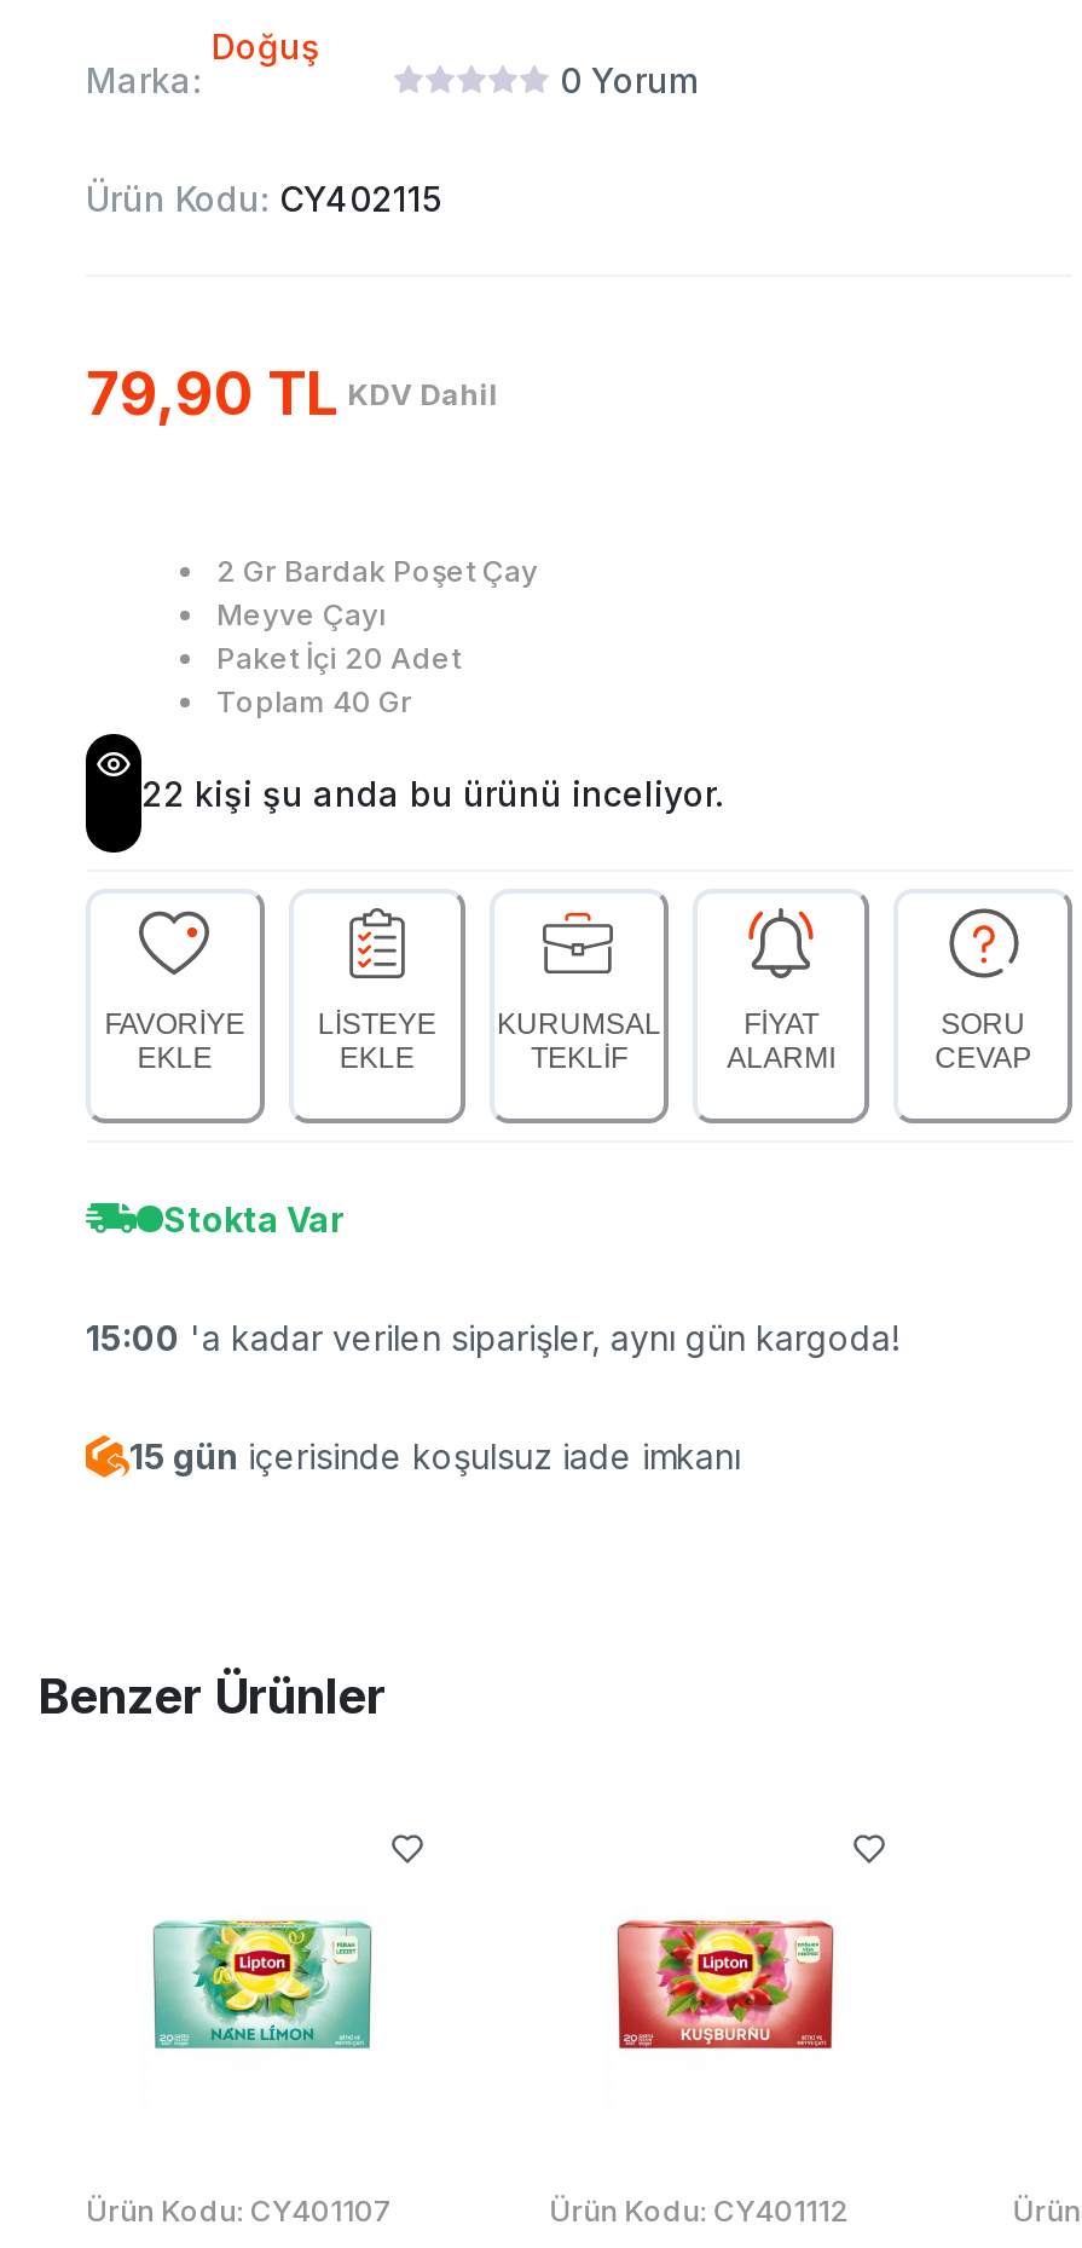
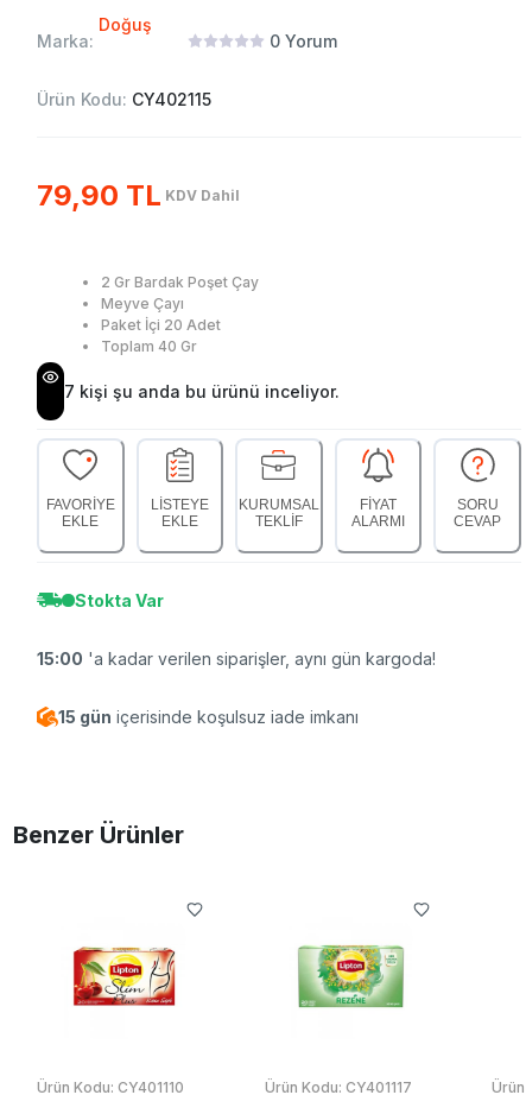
[141,773,724,814] 22 kişi şu anda bu ürünü inceliyor. -> [64,381,340,402] 7 kişi şu anda bu ürünü inceliyor.
[151,1917,374,2052] [image] -> [70,944,177,1008] [image]
[615,1919,835,2052] [image] -> [297,944,405,1008] [image]
[86,2192,393,2228] Ürün Kodu: CY401107 -> [37,1078,184,1096] Ürün Kodu: CY401110
[549,2192,849,2228] Ürün Kodu: CY401112 -> [264,1078,412,1096] Ürün Kodu: CY401117

